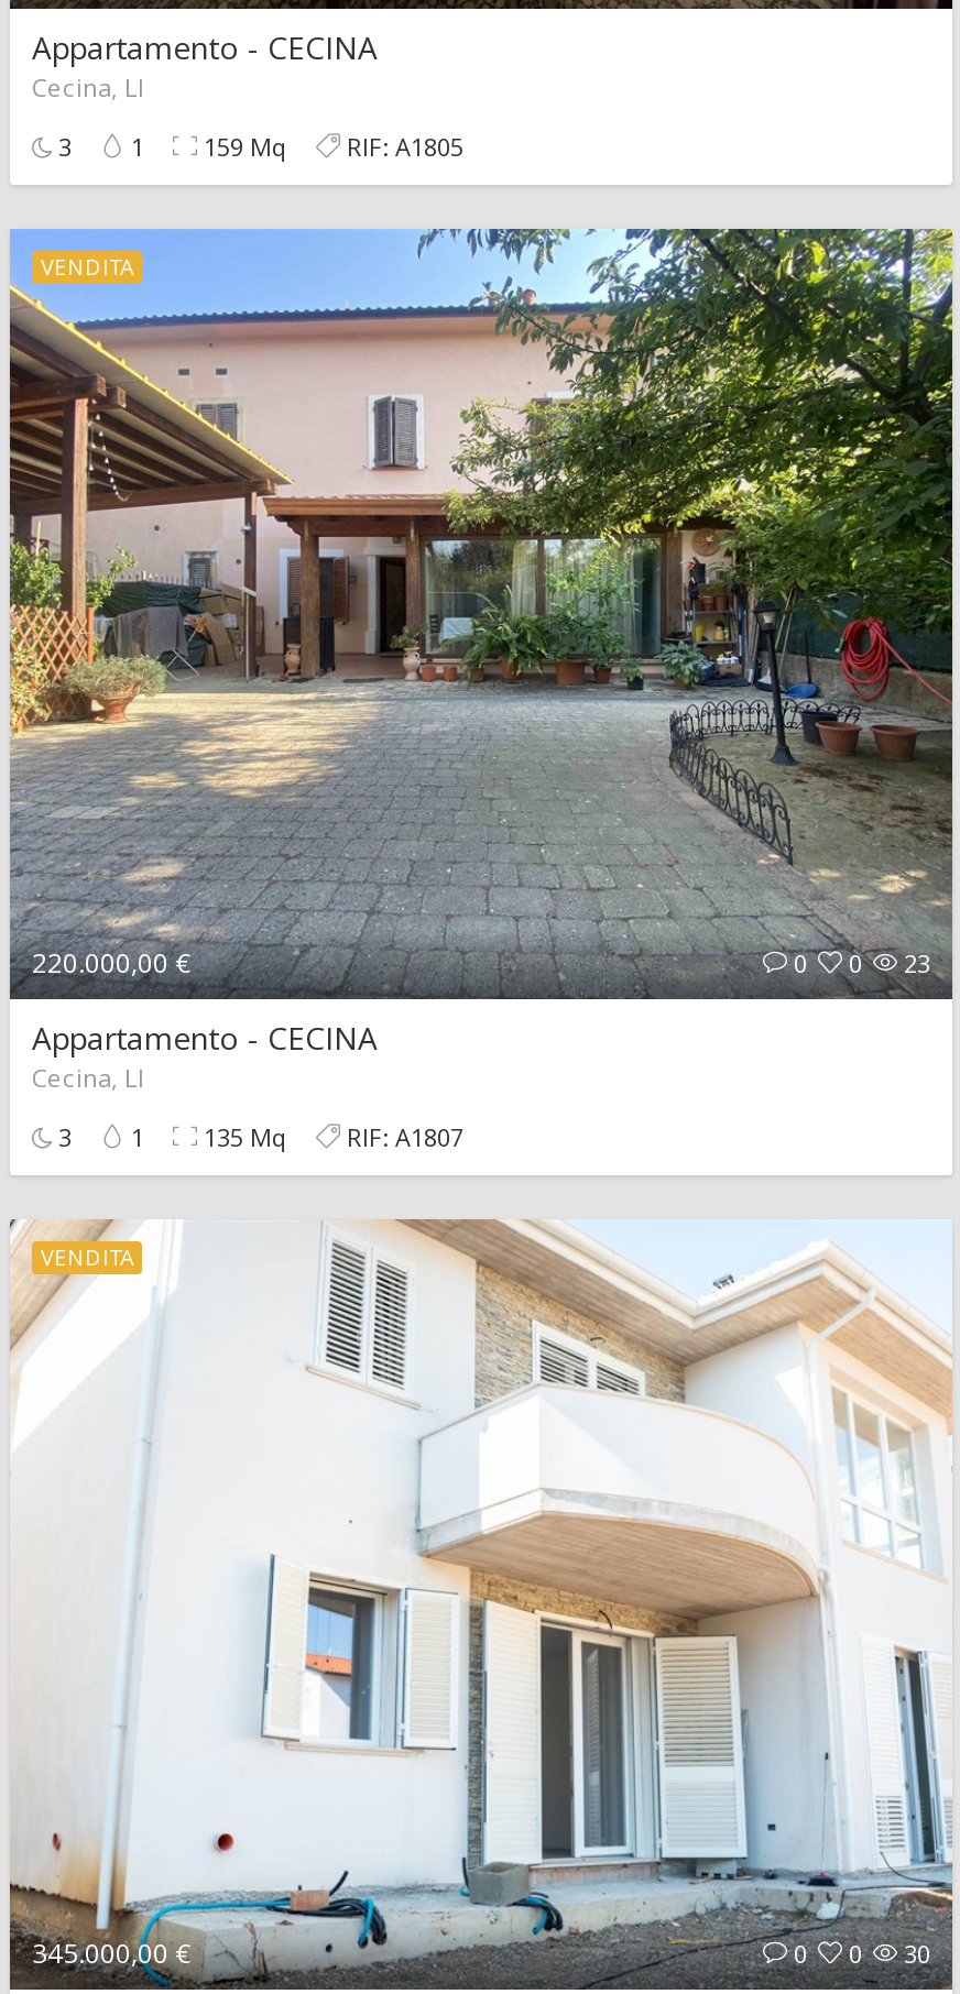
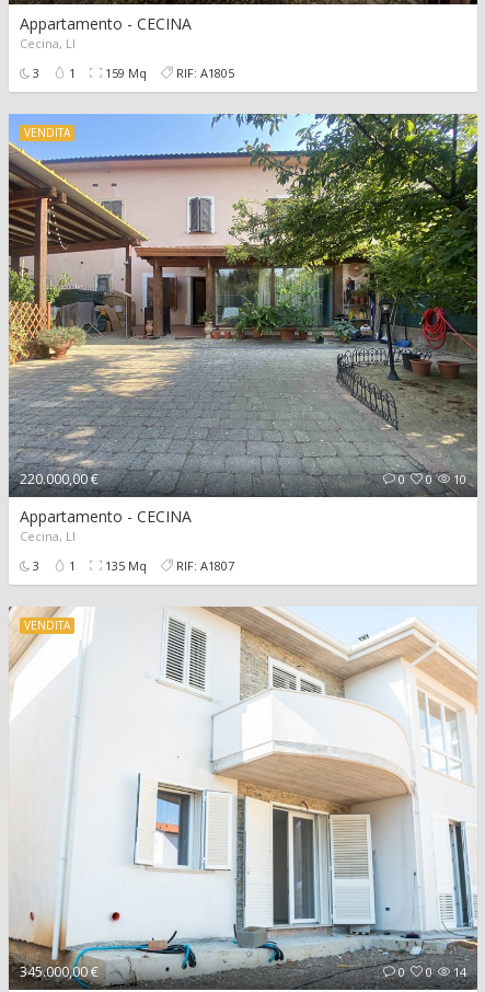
[787,946,930,979] 0 0 23 -> [395,471,466,487] 0 0 10
[787,1937,930,1970] 0 0 30 -> [395,964,466,980] 0 0 14

